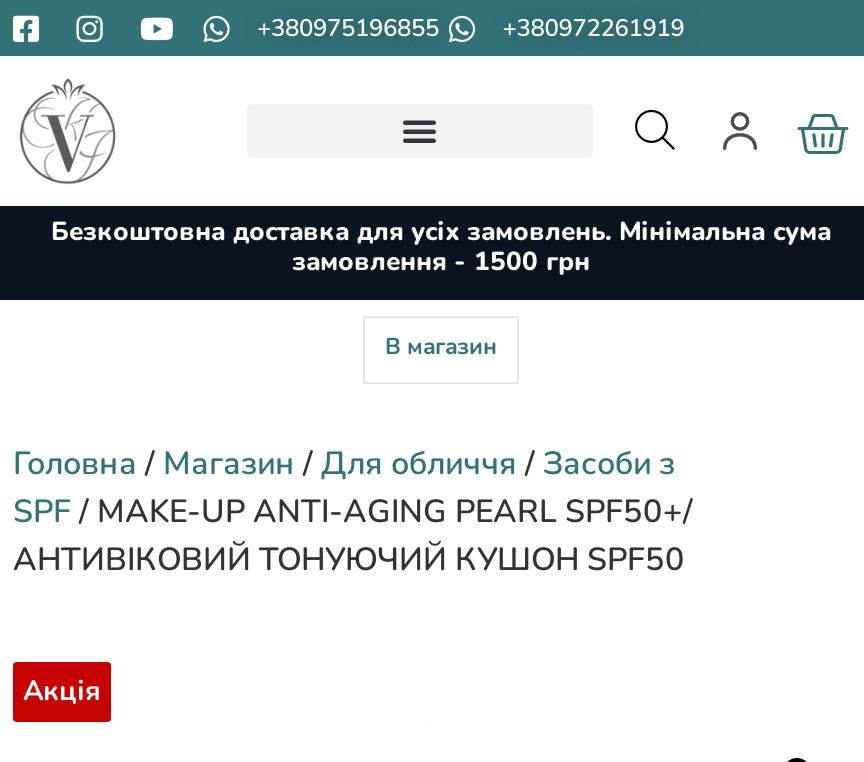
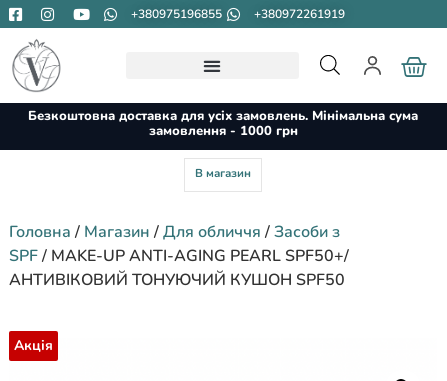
[292,243,590,279] замовлення - 1500 грн -> [148,122,297,140] замовлення - 1000 грн

